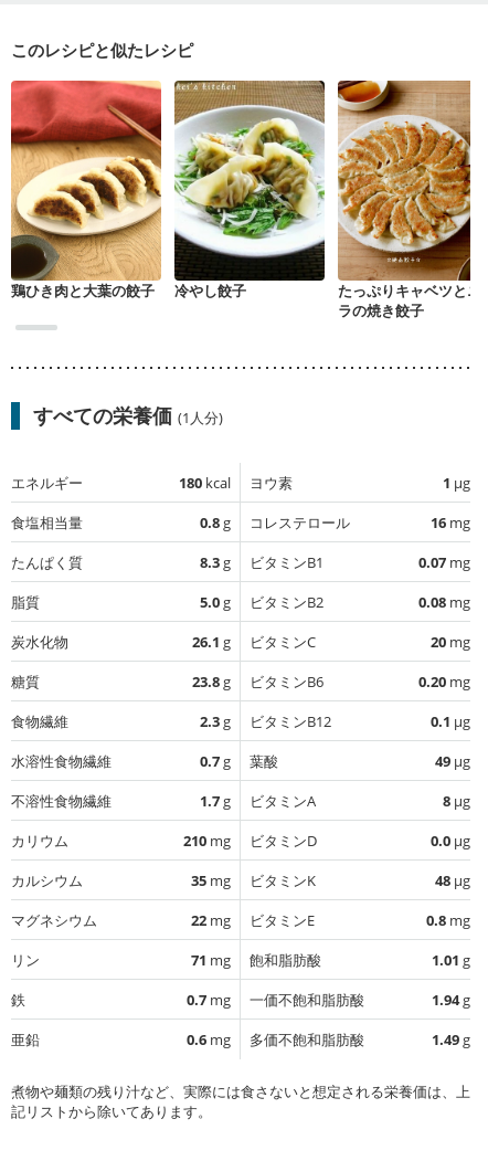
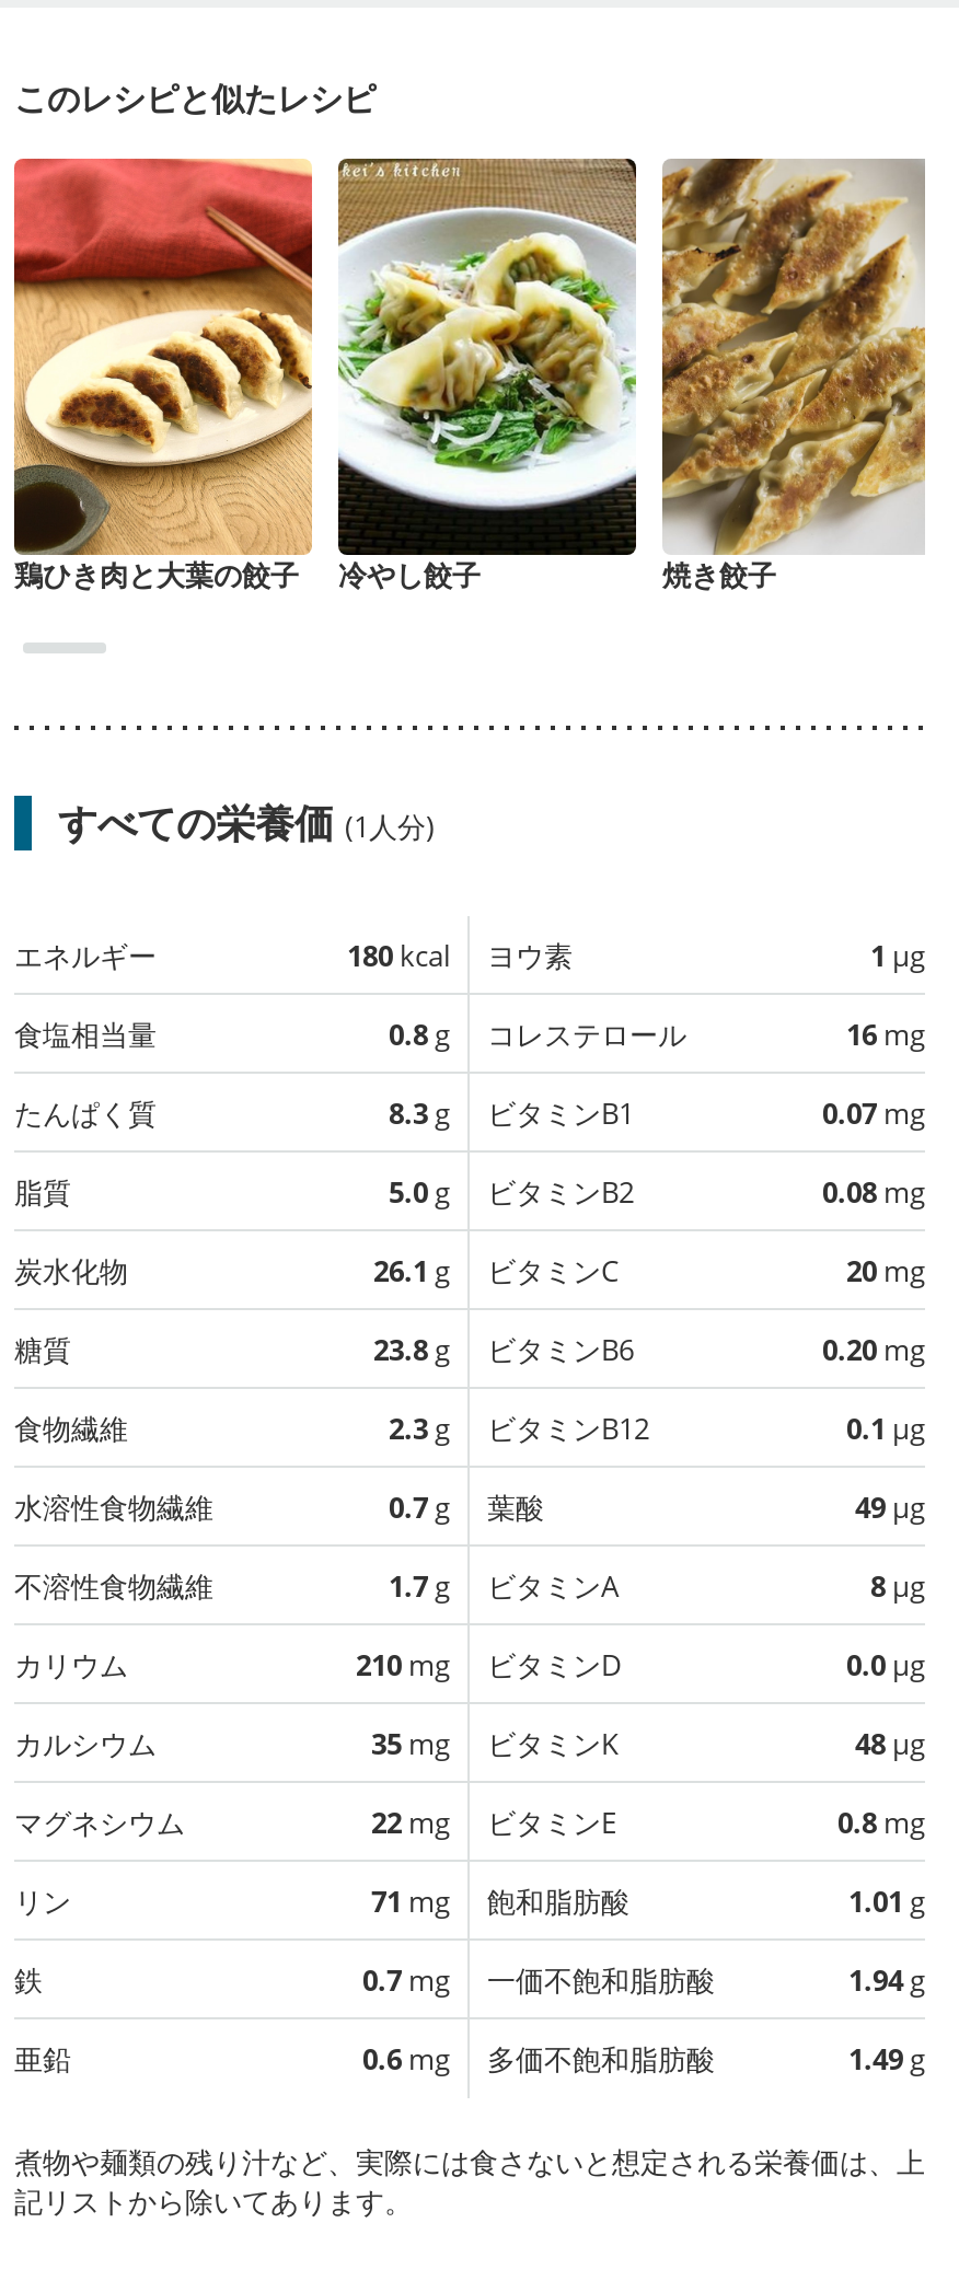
[338,80,481,320] [image] | たっぷりキャベツとニ | ラの焼き餃子 -> [660,157,927,594] [image] | 焼き餃子

